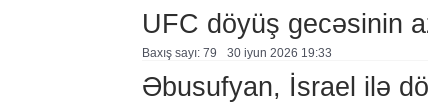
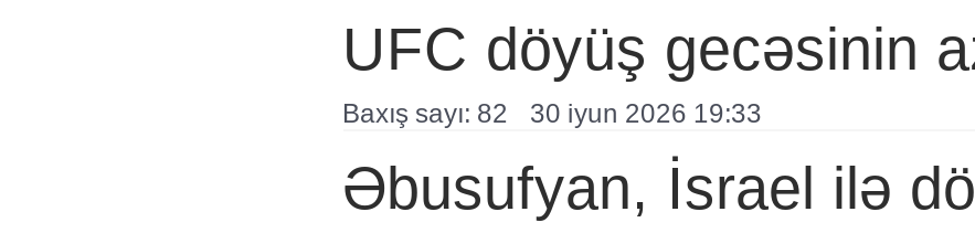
[141,46,331,60] Baxış sayı: 79 30 i̇yun 2026 19:33 -> [342,98,762,129] Baxış sayı: 82 30 i̇yun 2026 19:33

